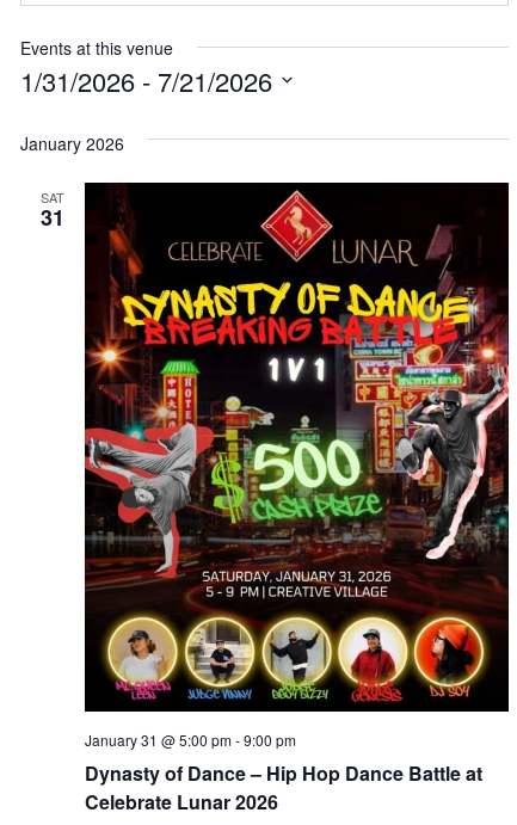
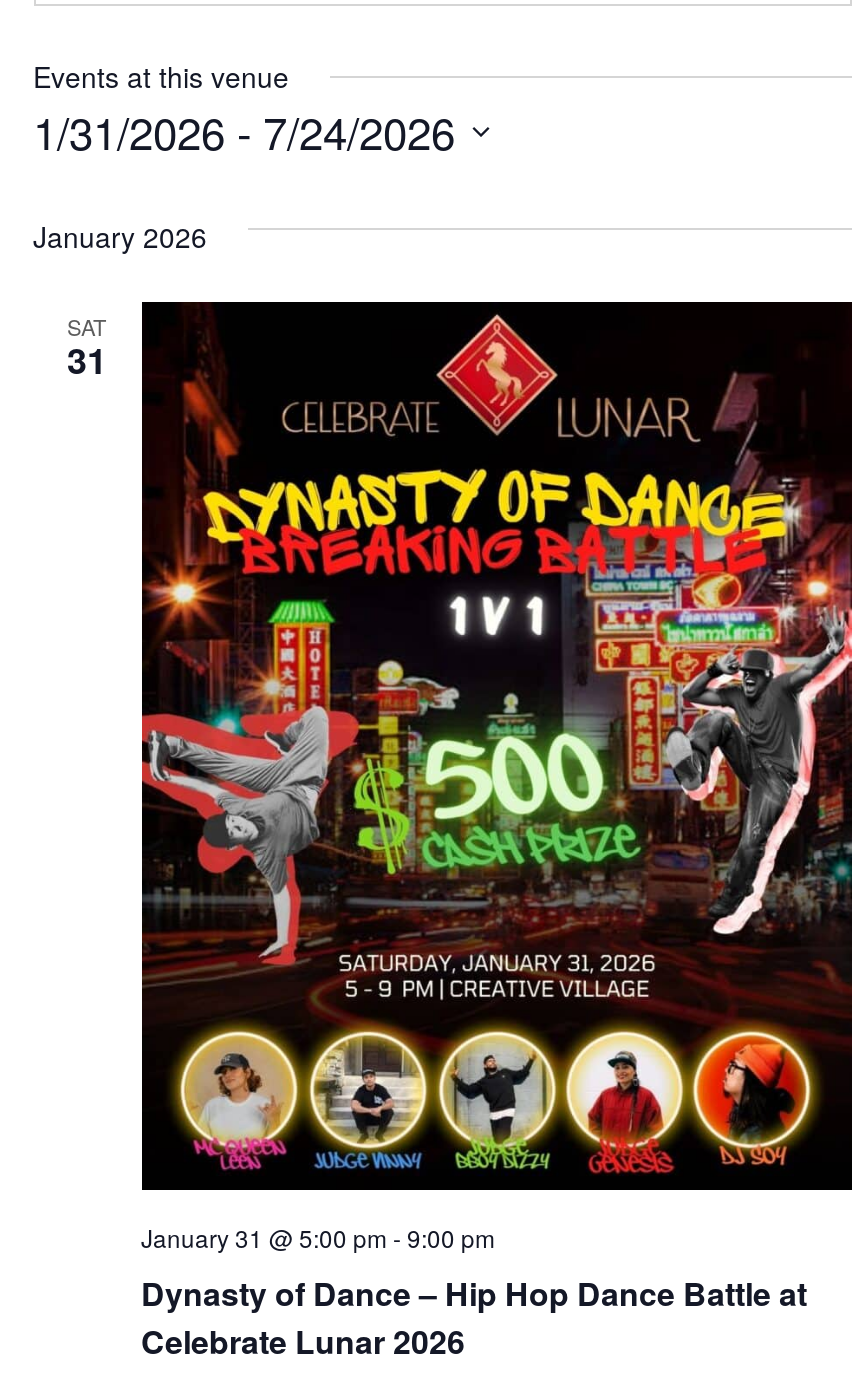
[20,61,272,98] 1/31/2026 - 7/21/2026 -> [33,101,455,163] 1/31/2026 - 7/24/2026

